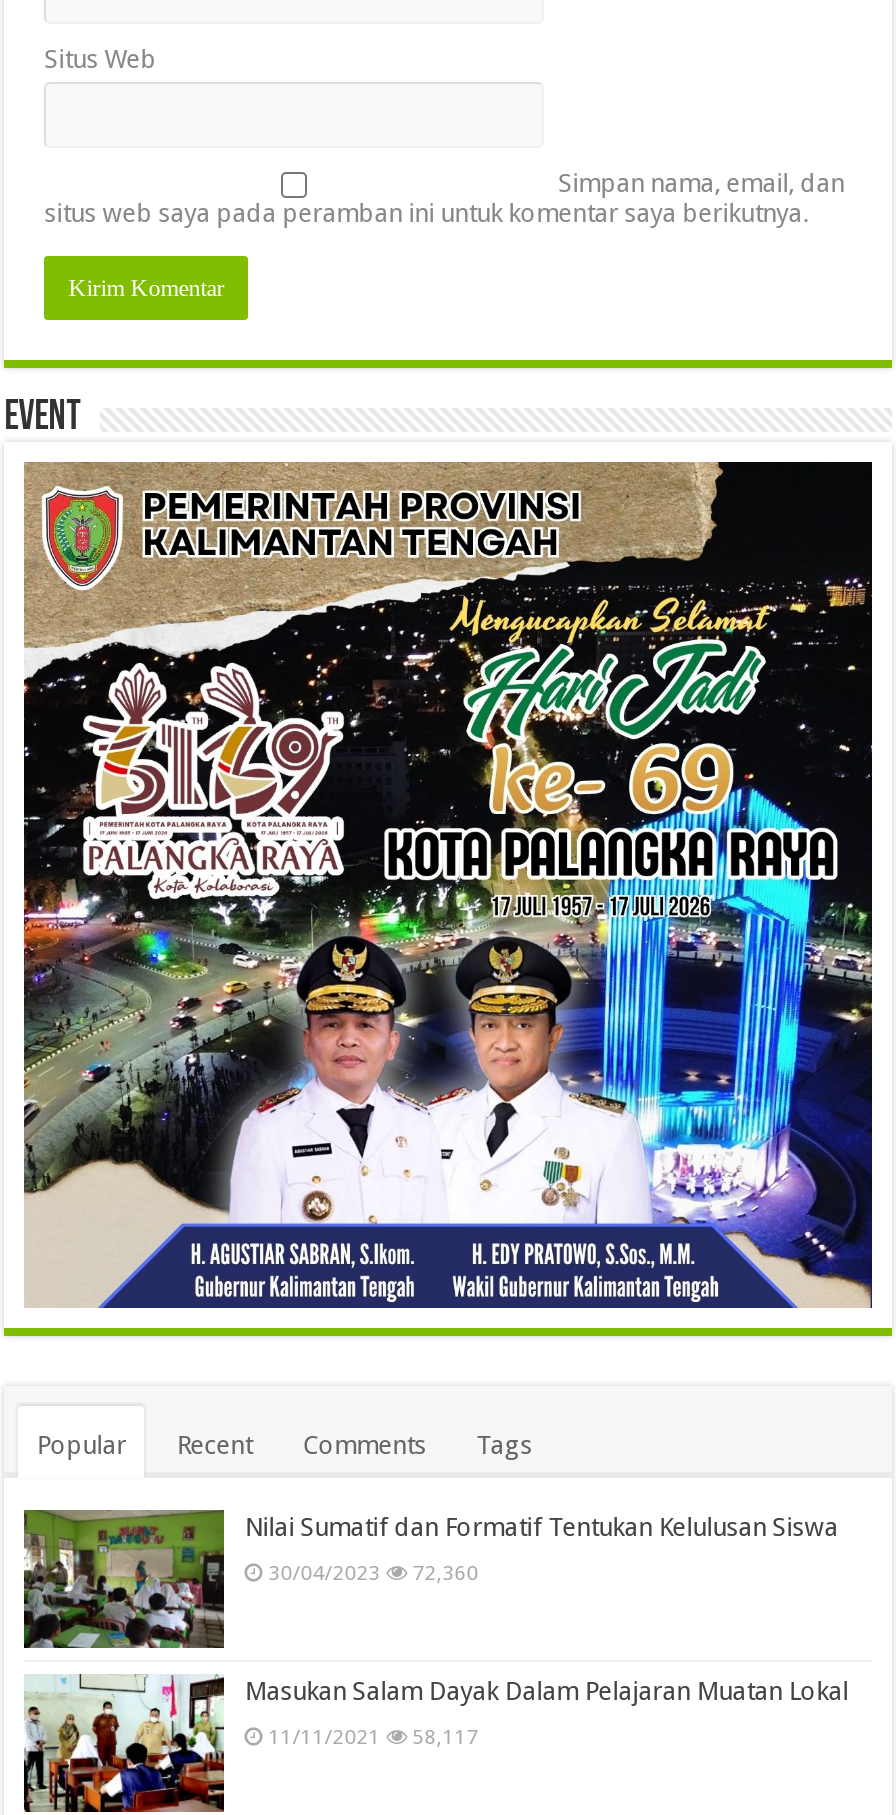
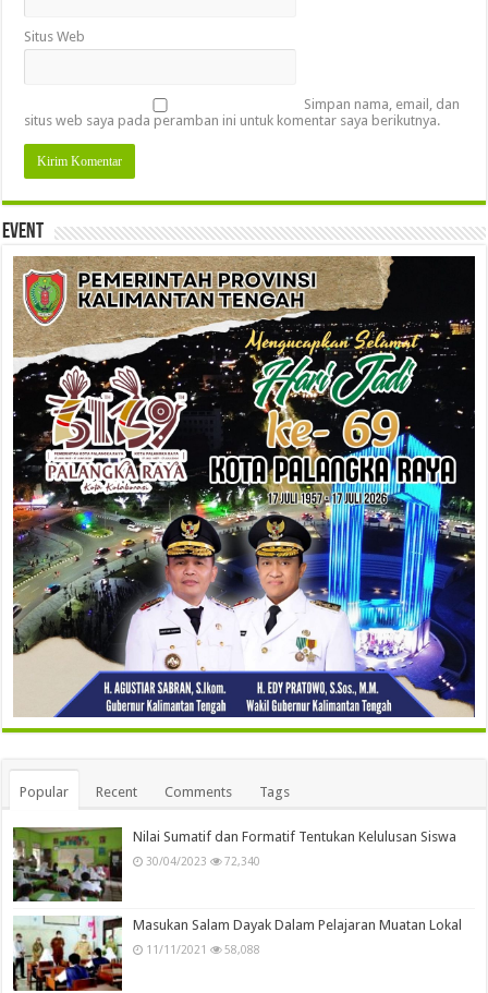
[268,1561,478,1585] 30/04/2023 72,360 -> [146,855,261,868] 30/04/2023 72,340
[268,1724,478,1748] 11/11/2021 58,117 -> [146,943,261,956] 11/11/2021 58,088

